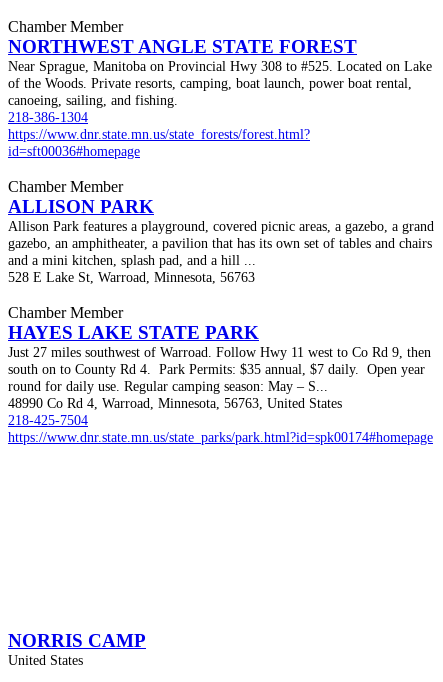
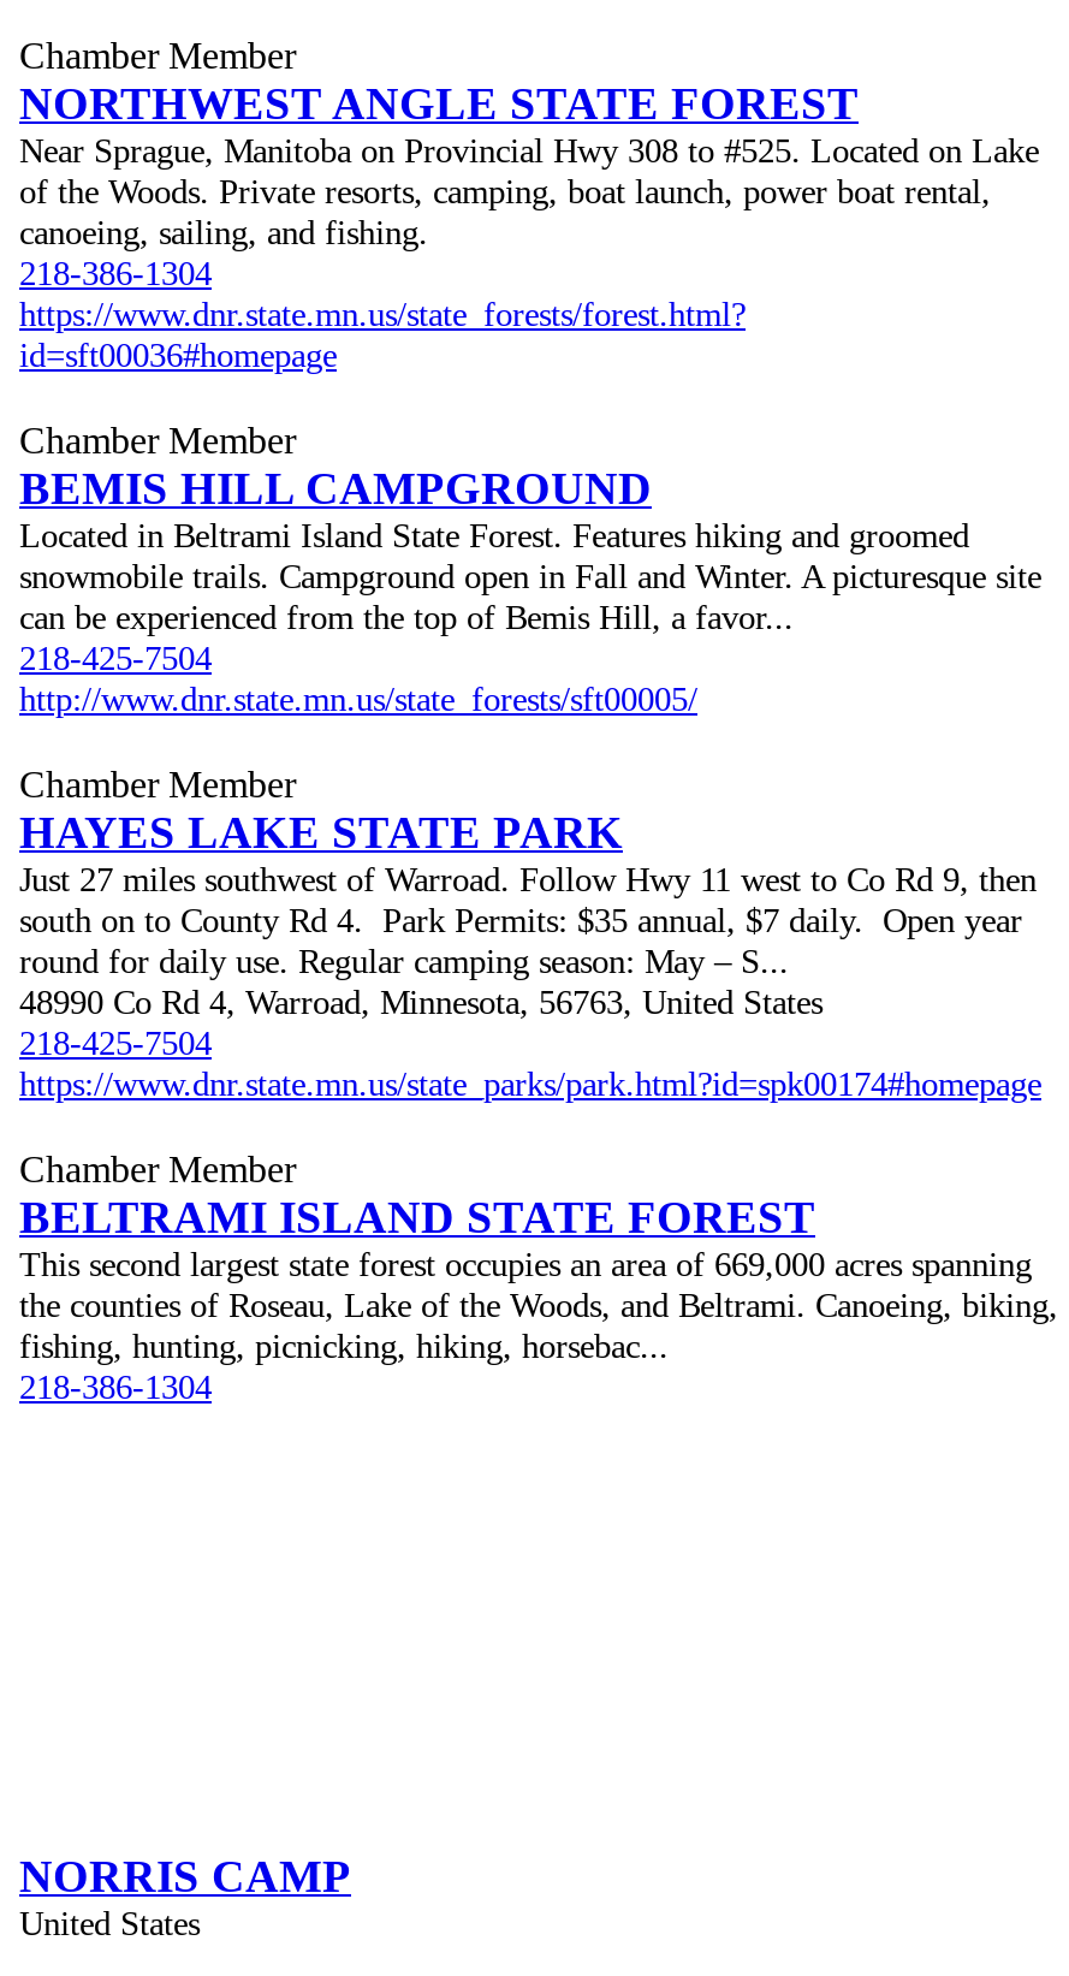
[8,195,434,284] ALLISON PARK | Allison Park features a playground, covered picnic areas, a gazebo, a grand | gazebo, an amphitheater, a pavilion that has its own set of tables and chairs | and a mini kitchen, splash pad, and a hill ... | 528 E Lake St, Warroad, Minnesota, 56763 -> [19,462,1041,717] BEMIS HILL CAMPGROUND | Located in Beltrami Island State Forest. Features hiking and groomed | snowmobile trails. Campground open in Fall and Winter. A picturesque site | can be experienced from the top of Bemis Hill, a favor... | 218-425-7504 | http://www.dnr.state.mn.us/state_forests/sft00005/
none -> [19,1147,1058,1405] Chamber Member | BELTRAMI ISLAND STATE FOREST | This second largest state forest occupies an area of 669,000 acres spanning | the counties of Roseau, Lake of the Woods, and Beltrami. Canoeing, biking, | fishing, hunting, picnicking, hiking, horsebac... | 218-386-1304

